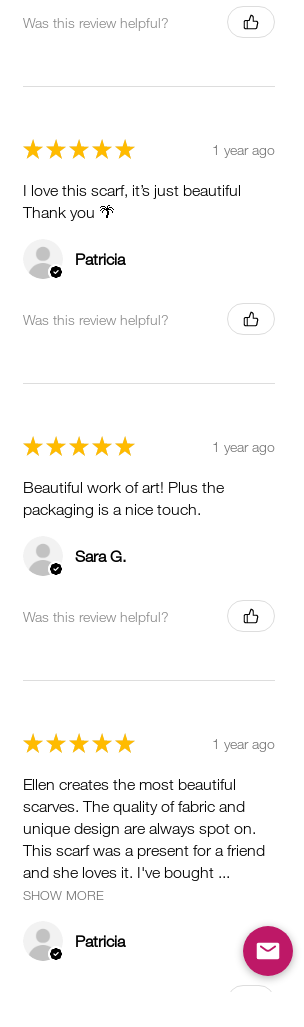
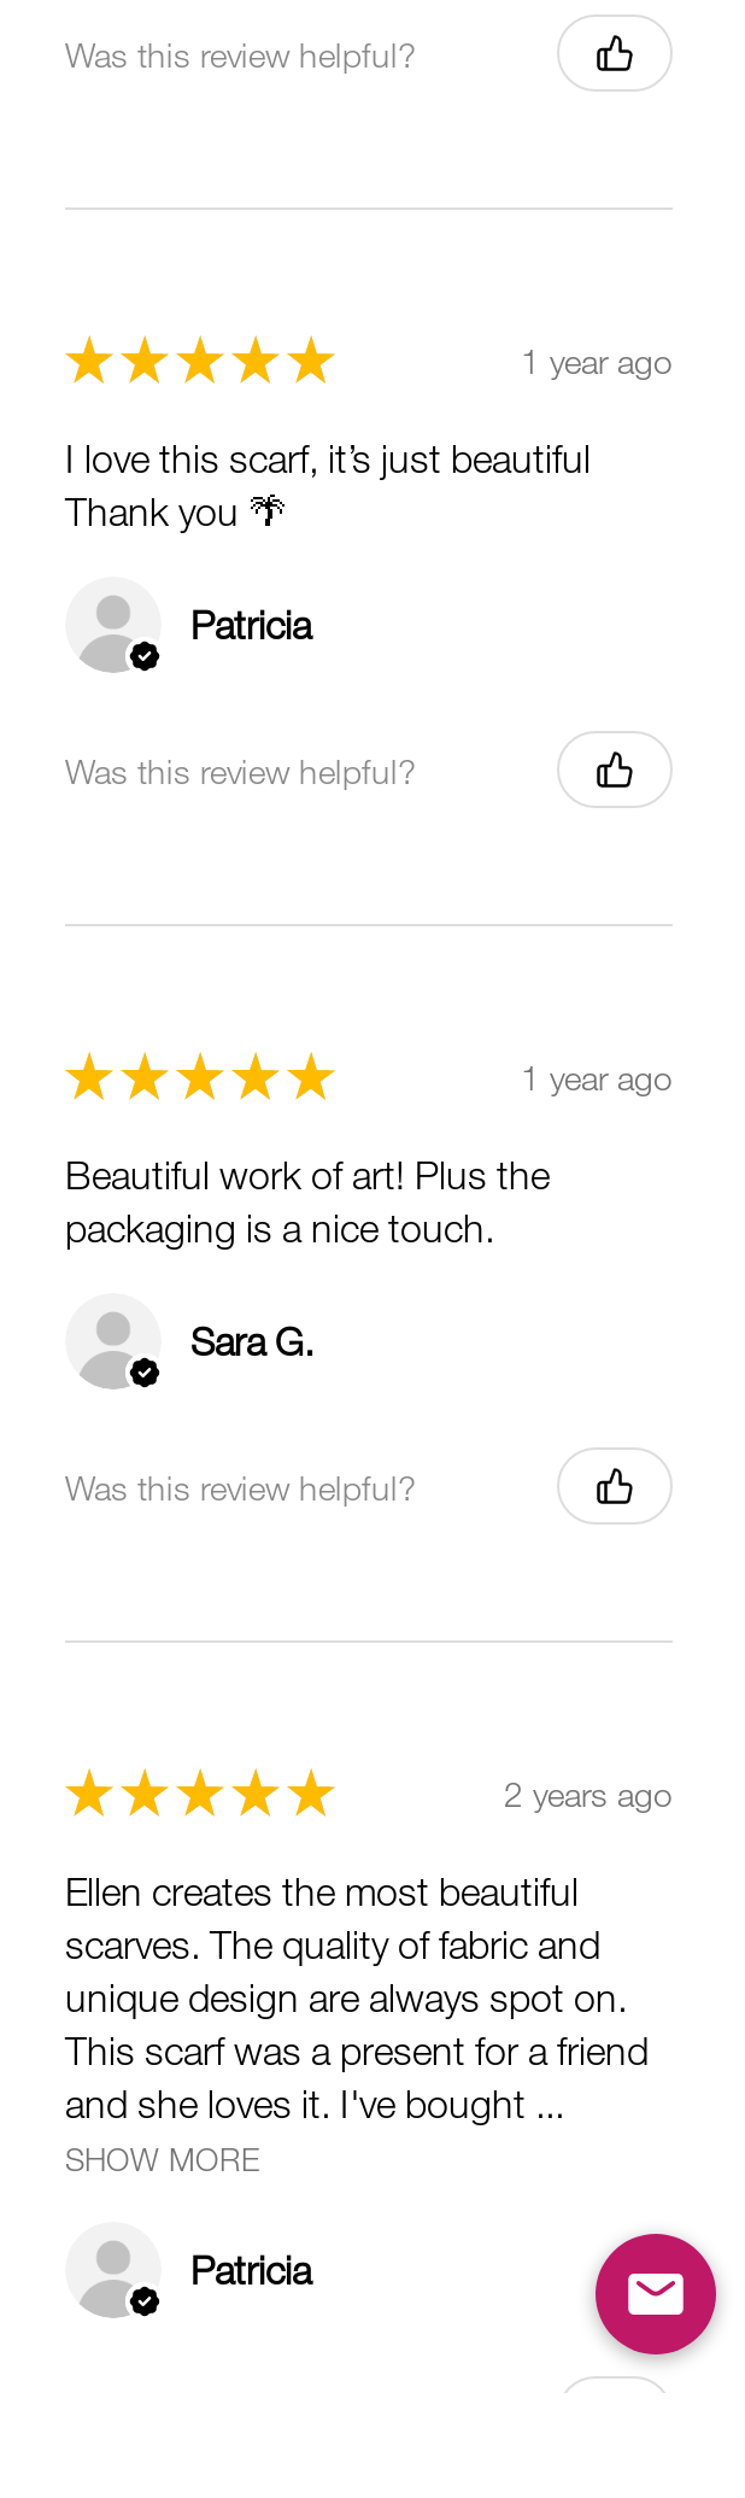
[212,735,275,752] 1 year ago -> [504,1772,673,1813] 2 years ago

